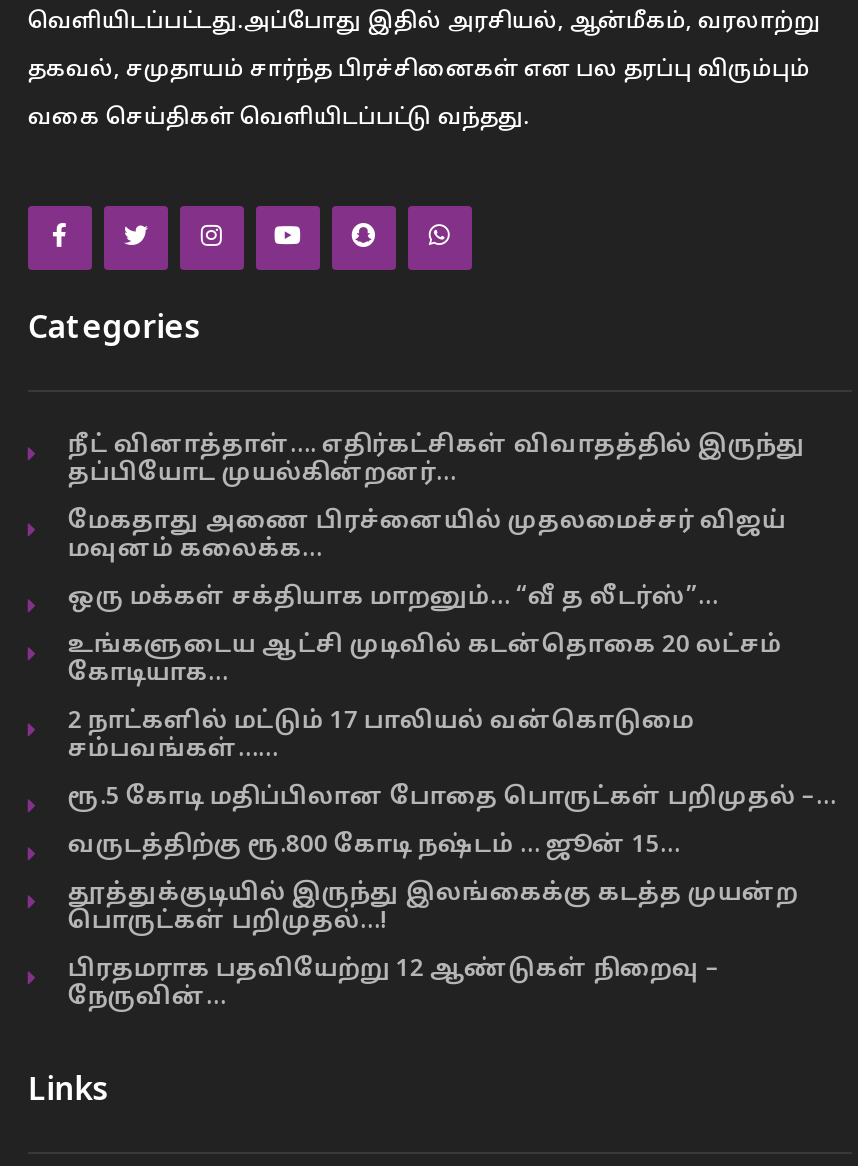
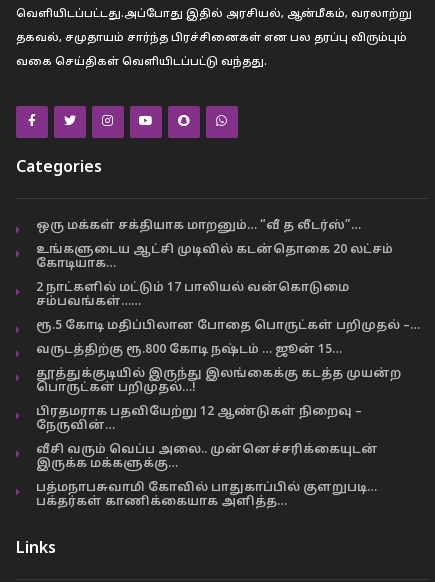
[68,432,806,564] நீட் வினாத்தாள்…. எதிர்கட்சிகள் விவாதத்தில் இருந்து | தப்பியோட முயல்கின்றனர்… | மேகதாது அணை பிரச்னையில் முதலமைச்சர் விஜய் | மவுனம் கலைக்க… -> none
moved [68,584,836,1012] -> [36,219,420,433]: ஒரு மக்கள் சக்தியாக மாறனும்… “வீ த லீடர்ஸ்”… | உங்களுடைய ஆட்சி முடிவில் கடன்தொகை 20 லட்சம் | கோடியாக… | ... | பிரதமராக பதவியேற்று 12 ஆண்டுகள் நிறைவு – | நேருவின்…
none -> [36,443,378,509] வீசி வரும் வெப்ப அலை.. முன்னெச்சரிக்கையுடன் | இருக்க மக்களுக்கு… | பத்மநாபசுவாமி கோவில் பாதுகாப்பில் குளறுபடி… | பக்தர்கள் காணிக்கையாக அளித்த…

